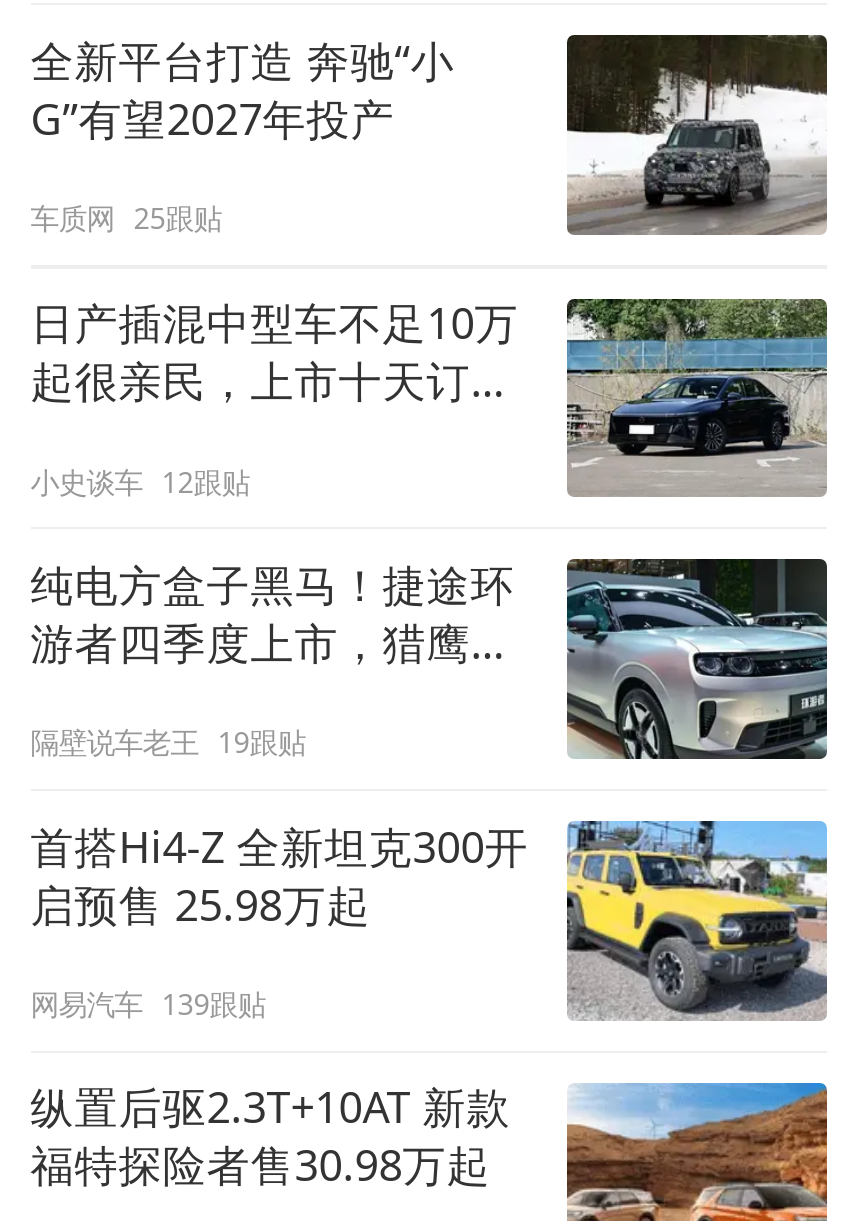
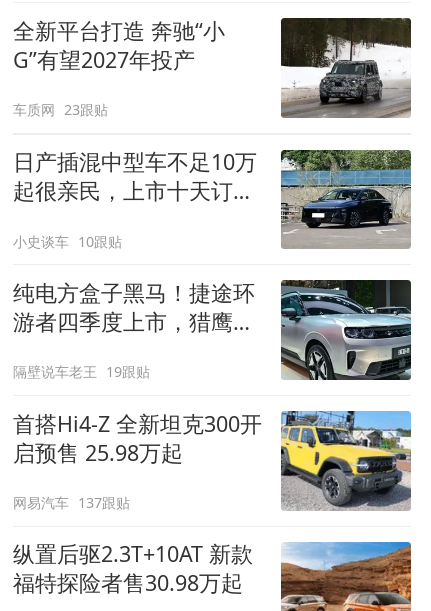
[30,199,222,237] 车质网 25跟贴 -> [13,100,108,119] 车质网 23跟贴
[30,463,250,501] 小史谈车 12跟贴 -> [13,232,122,251] 小史谈车 10跟贴
[30,985,266,1023] 网易汽车 139跟贴 -> [13,493,130,512] 网易汽车 137跟贴

